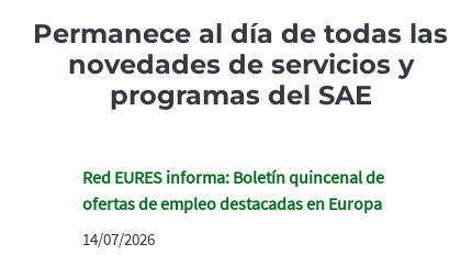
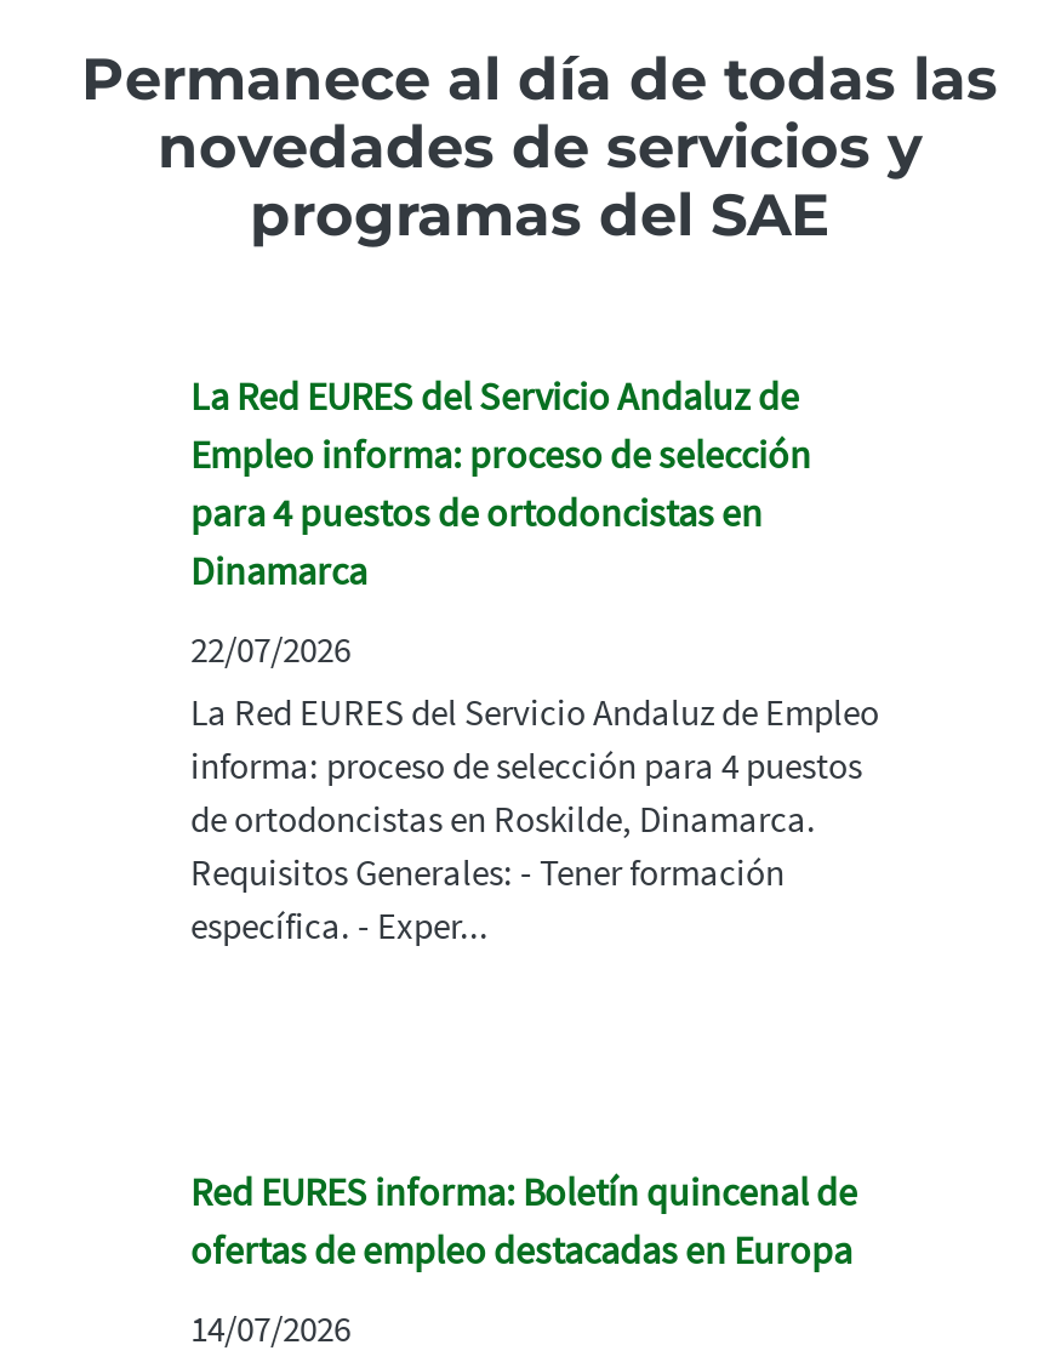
none -> [190,371,879,948] La Red EURES del Servicio Andaluz de | Empleo informa: proceso de selección | para 4 puestos de ortodoncistas en | Dinamarca | 22/07/2026 | La Red EURES del Servicio Andaluz de Empleo | informa: proceso de selección para 4 puestos | de ortodoncistas en Roskilde, Dinamarca. | Requisitos Generales: - Tener formación | específica. - Exper...

